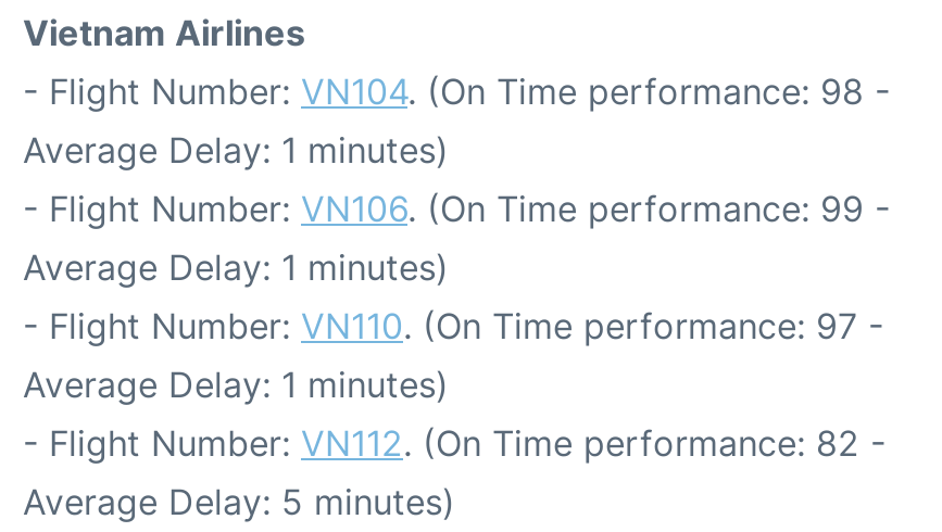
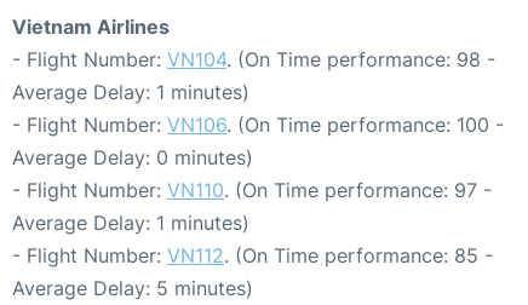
[23,188,890,231] - Flight Number: VN106. (On Time performance: 99 - -> [12,113,504,137] - Flight Number: VN106. (On Time performance: 100 -
[23,246,449,290] Average Delay: 1 minutes) -> [12,146,253,170] Average Delay: 0 minutes)
[23,422,886,466] - Flight Number: VN112. (On Time performance: 82 - -> [12,244,493,268] - Flight Number: VN112. (On Time performance: 85 -

